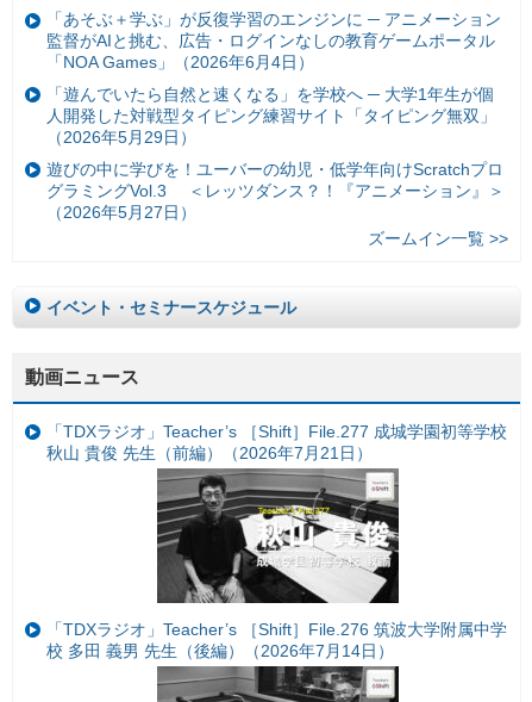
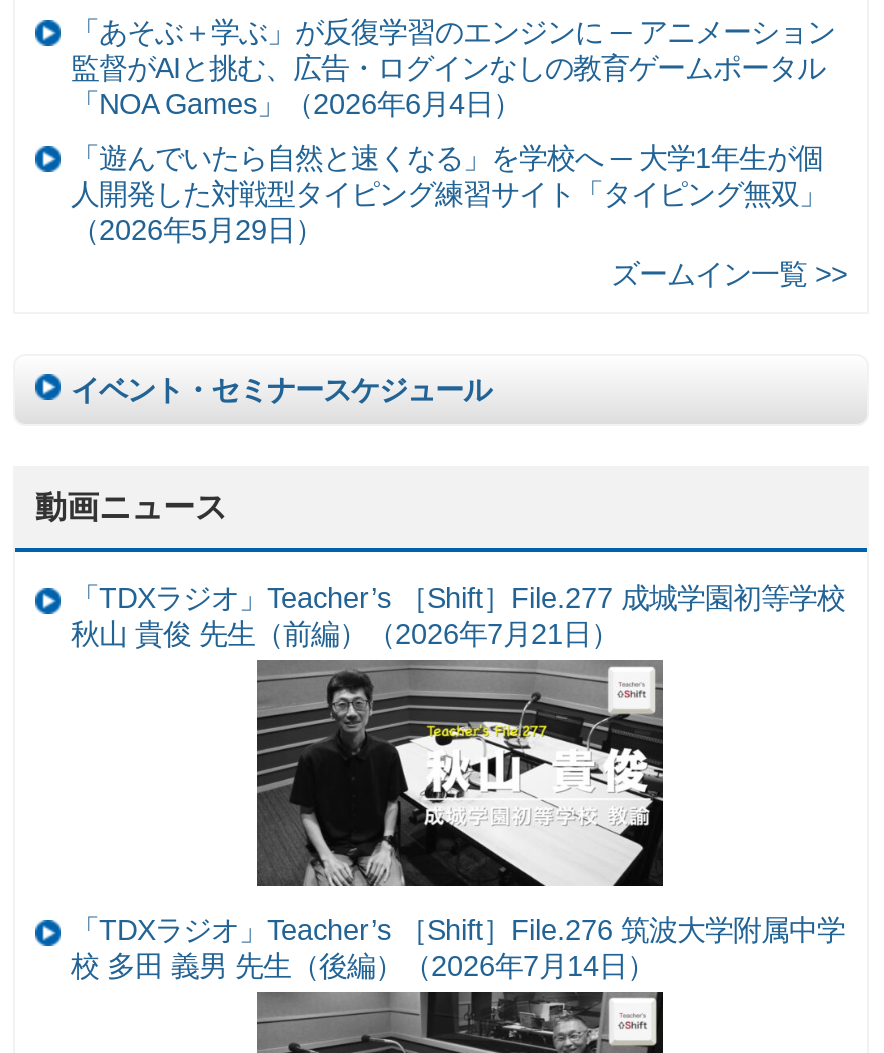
[46,159,505,221] 遊びの中に学びを！ユーバーの幼児・低学年向けScratchプロ | グラミングVol.3 ＜レッツダンス？！『アニメーション』＞ | （2026年5月27日） -> none

